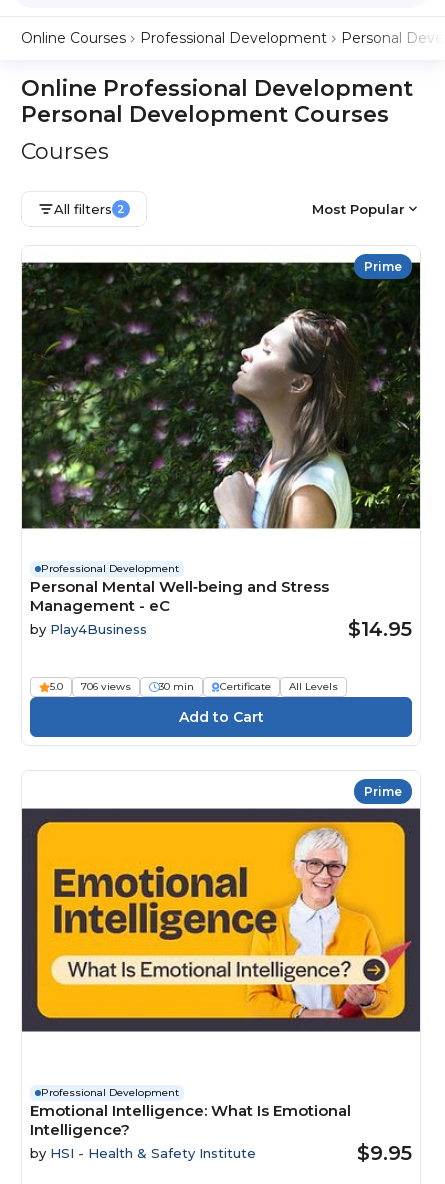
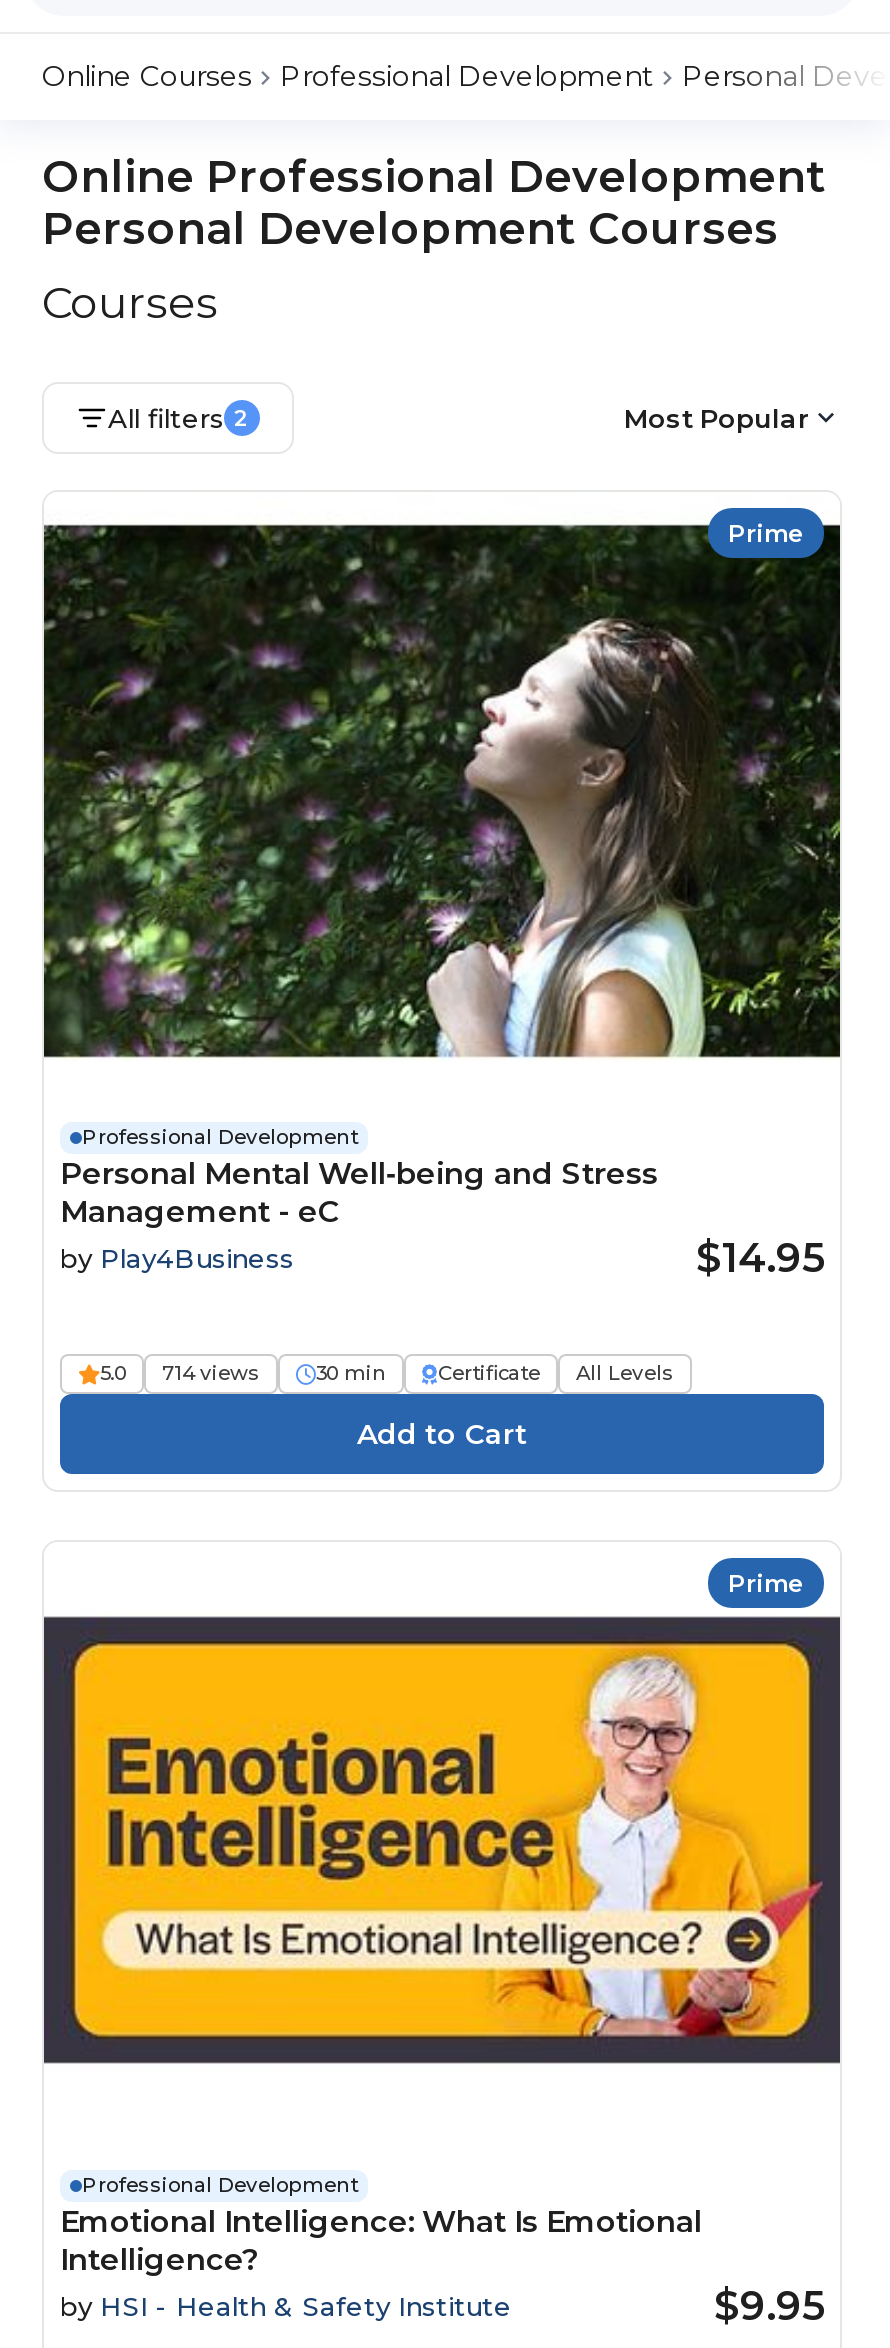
[50,679,131,692] 5.0 706 views -> [100,1359,260,1385] 5.0 714 views

